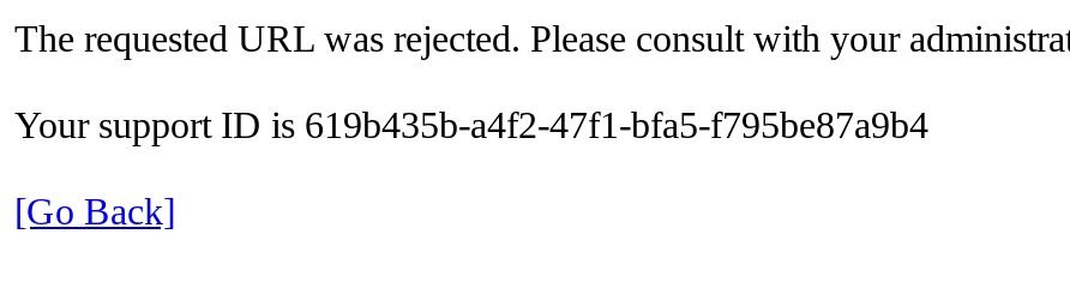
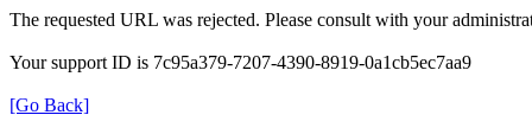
[14,104,928,145] Your support ID is 619b435b-a4f2-47f1-bfa5-f795be87a9b4 -> [9,52,471,72] Your support ID is 7c95a379-7207-4390-8919-0a1cb5ec7aa9

